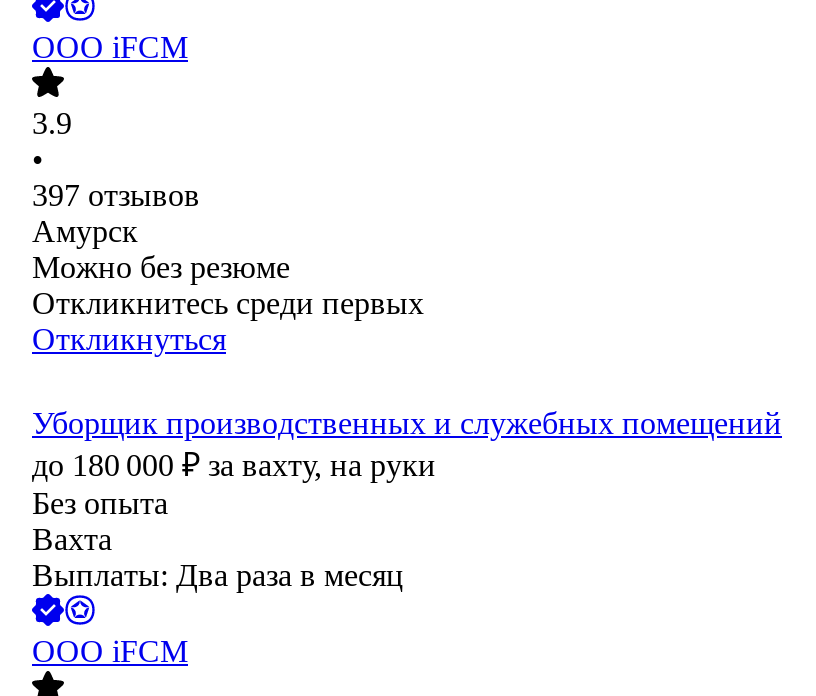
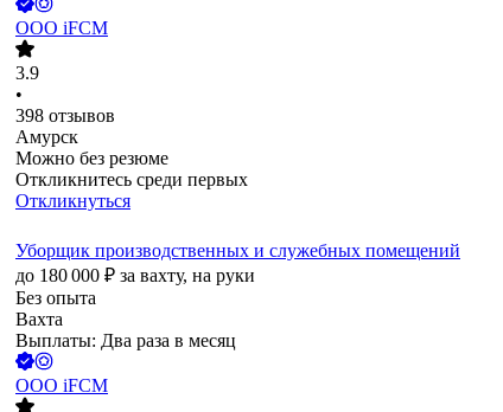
[32,179,200,213] 397 отзывов -> [15,106,115,126] 398 отзывов

